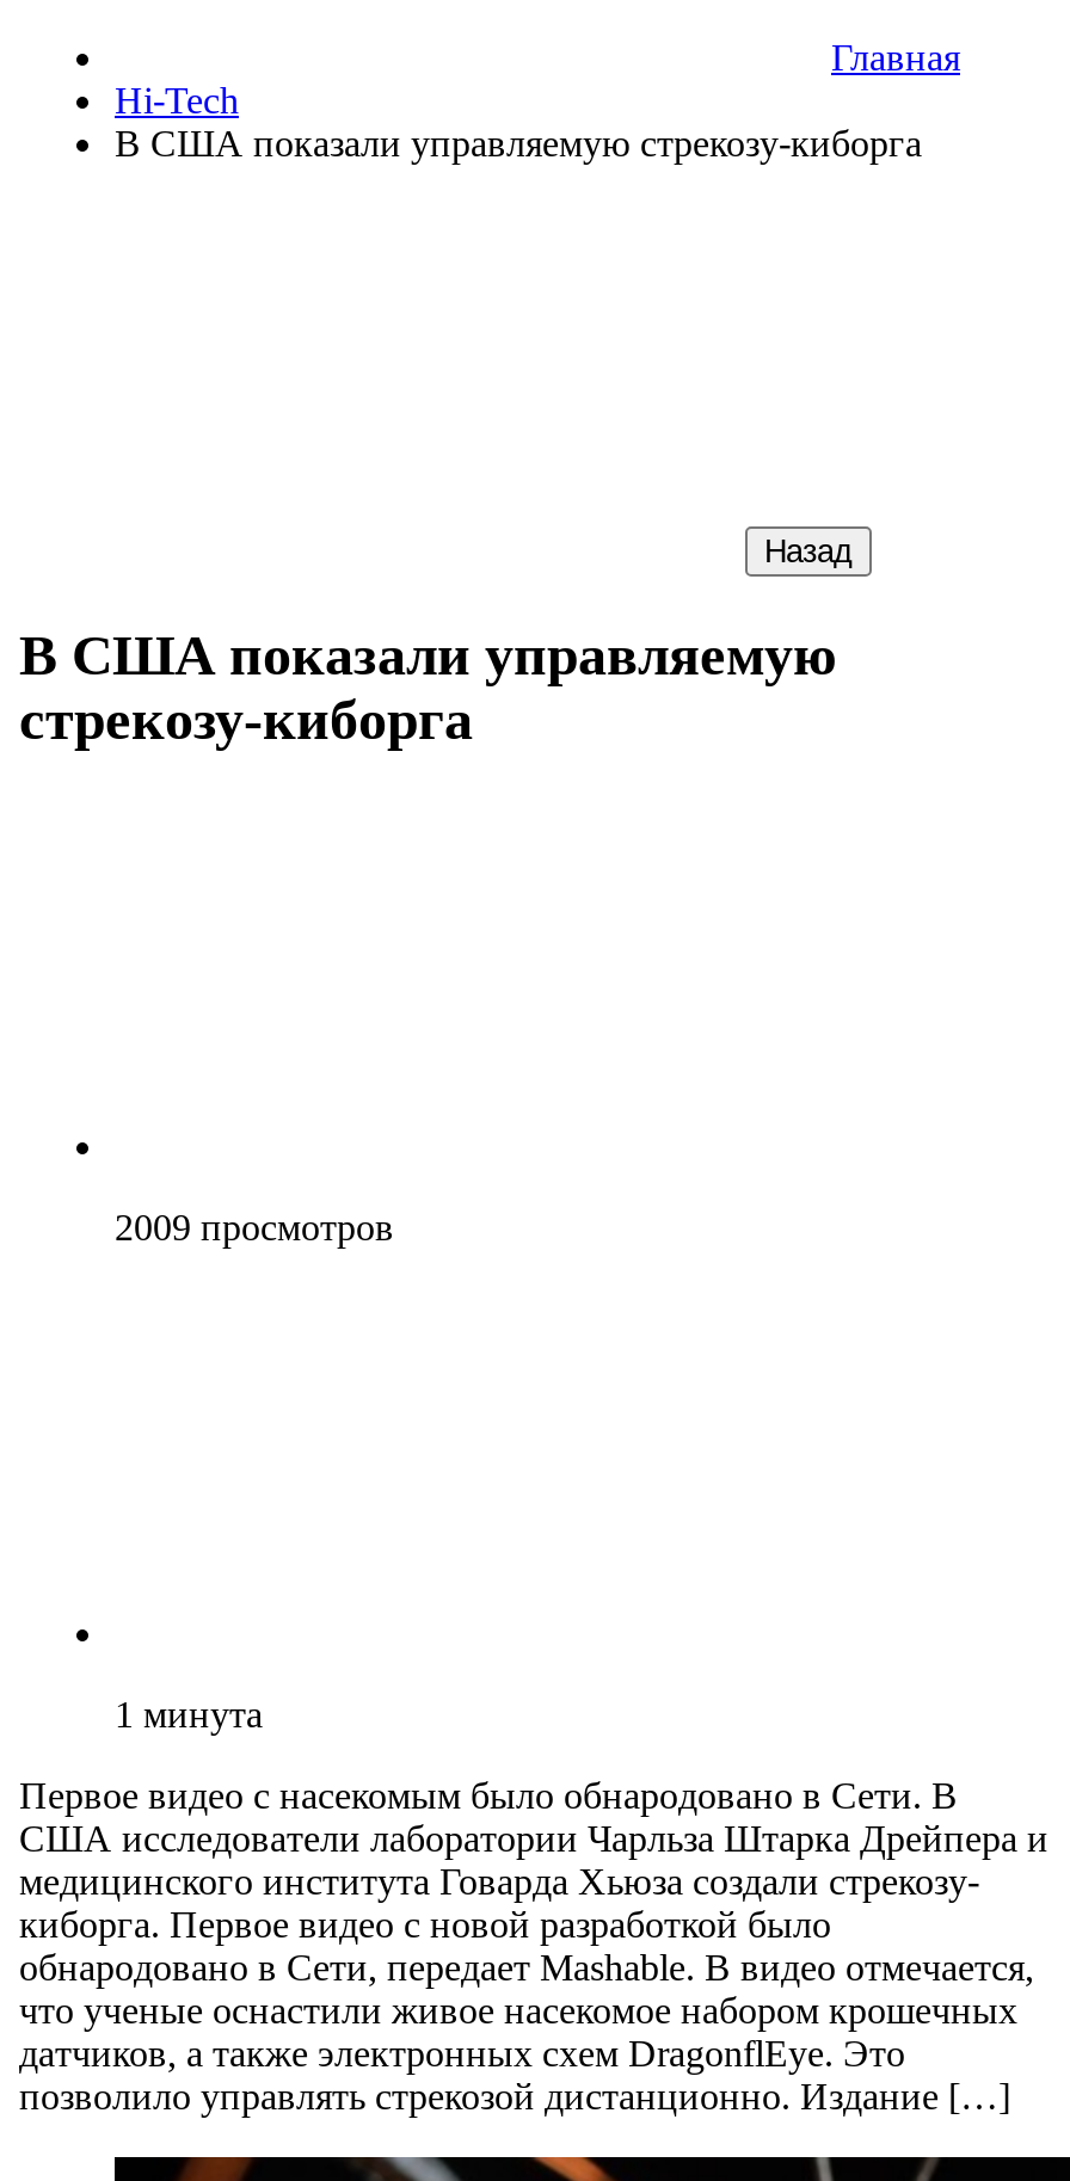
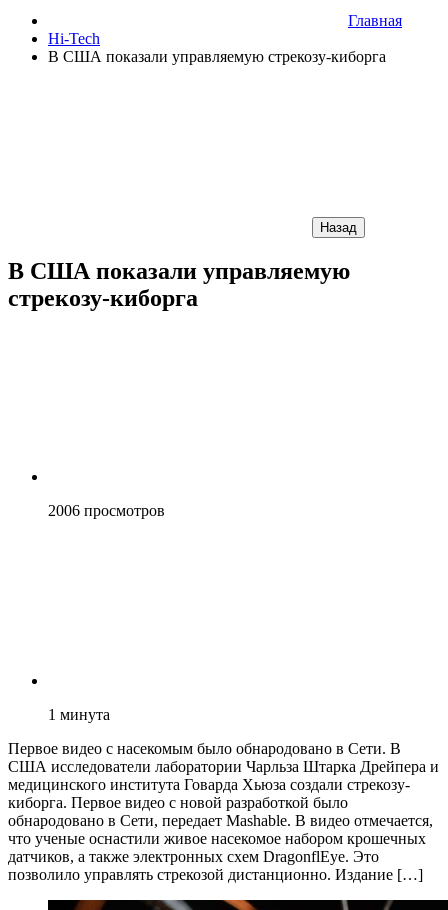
[115,1206,394,1247] 2009 просмотров -> [48,502,165,519] 2006 просмотров

